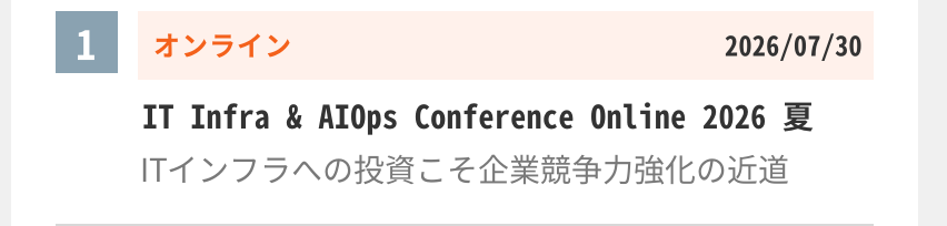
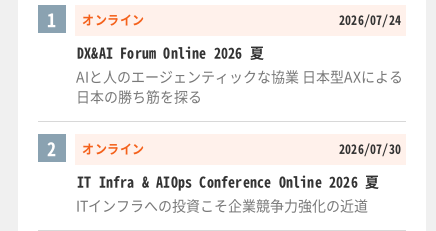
[725,25,863,64] 2026/07/30 -> [339,11,401,29] 2026/07/24
none -> [47,42,403,162] DX&AI Forum Online 2026 夏 | AIと人のエージェンティックな協業 日本型AXによる | 日本の勝ち筋を探る | オンライン | 2026/07/30 | 2

